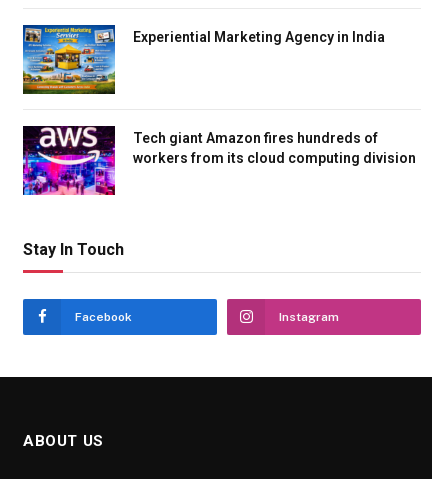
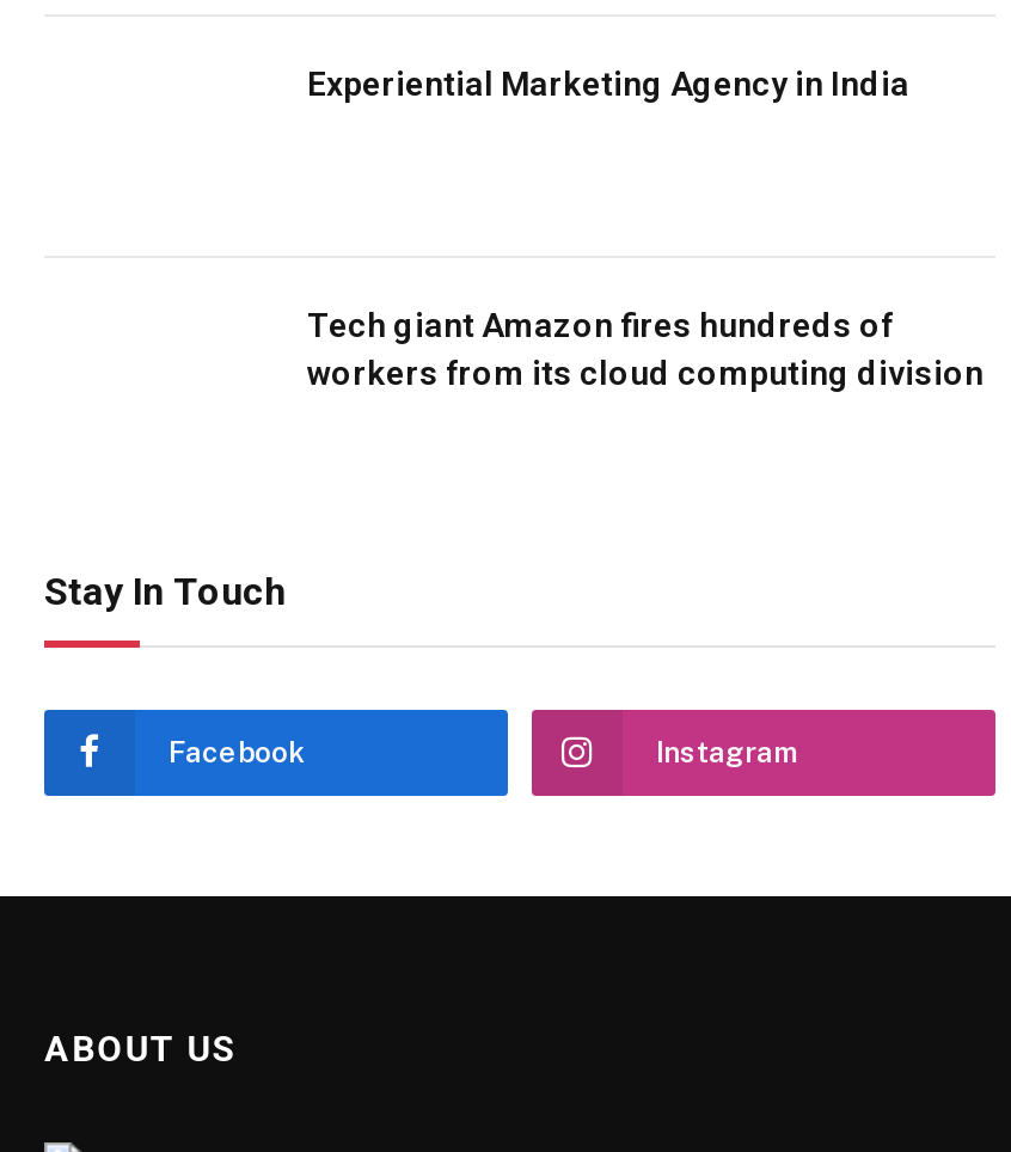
[22,24,116,95] [image] -> none
[22,125,116,196] [image] -> none

